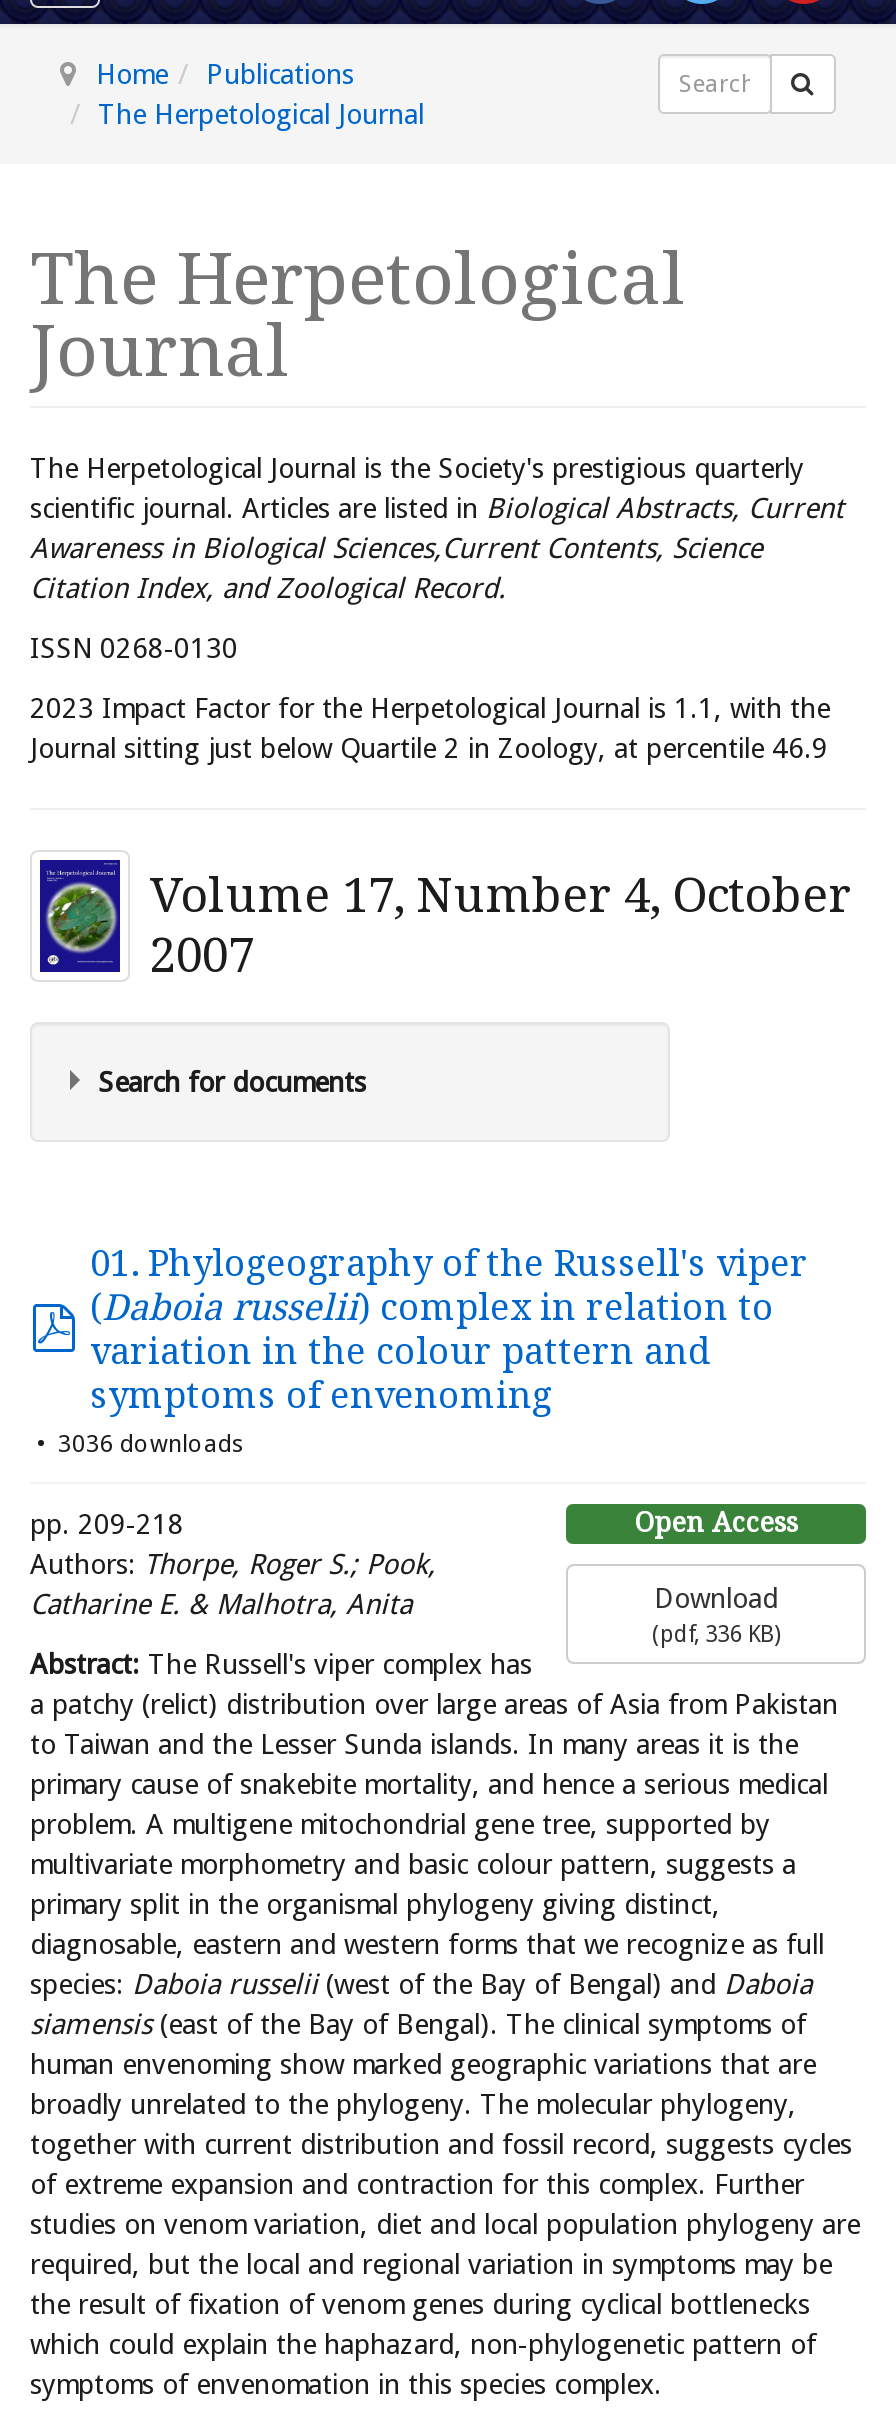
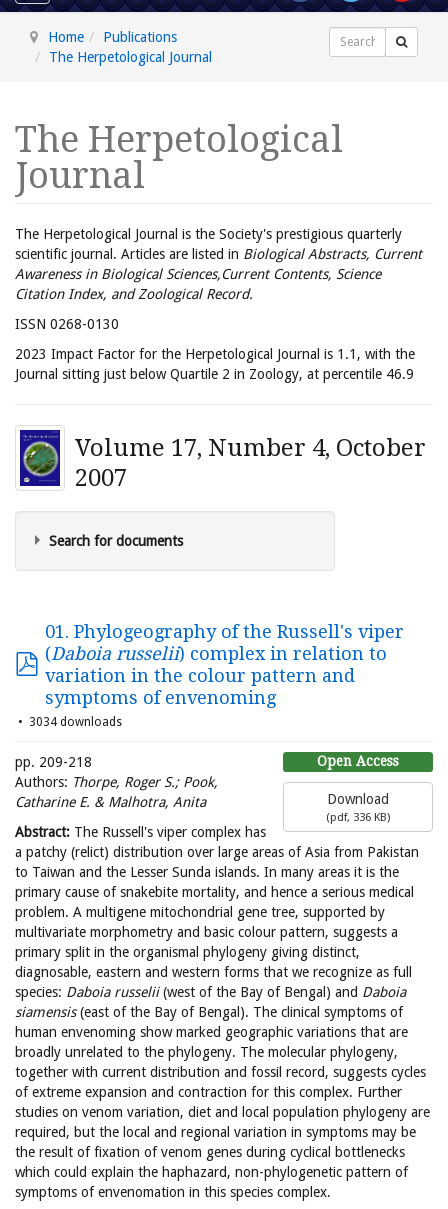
[52,1430,244,1458] 3036 downloads -> [26,715,122,729] 3034 downloads

